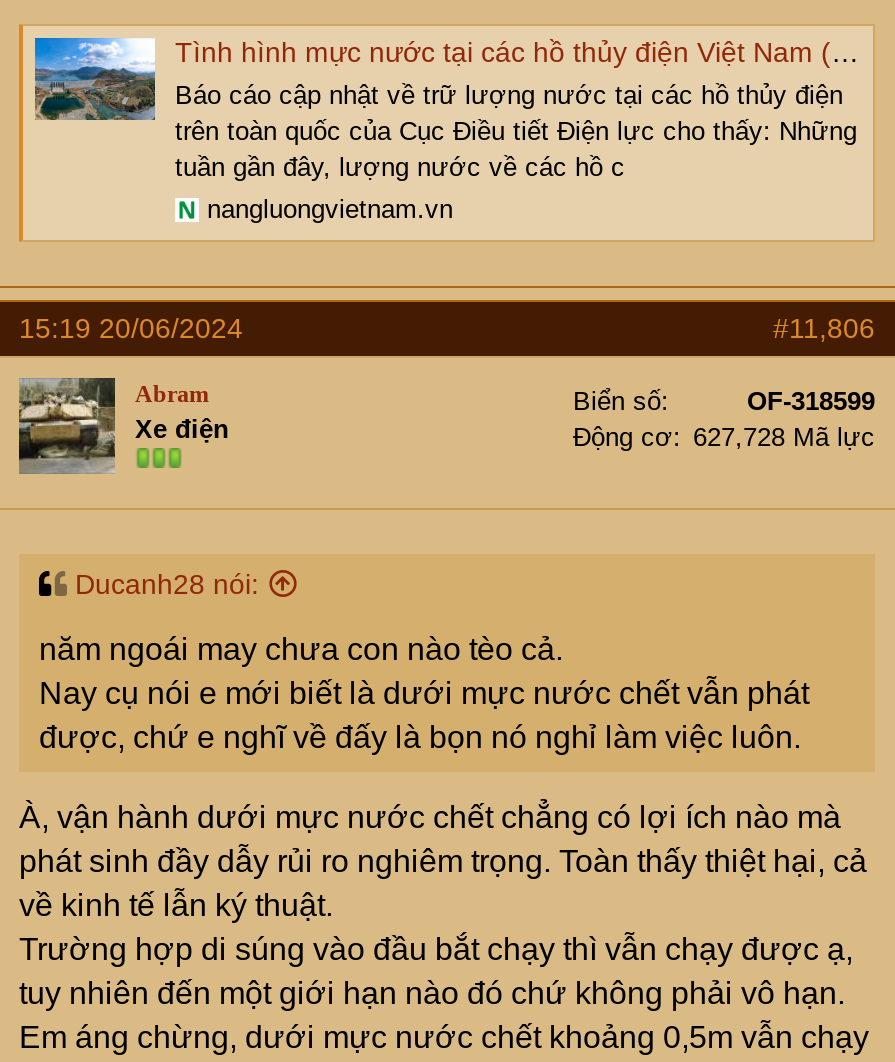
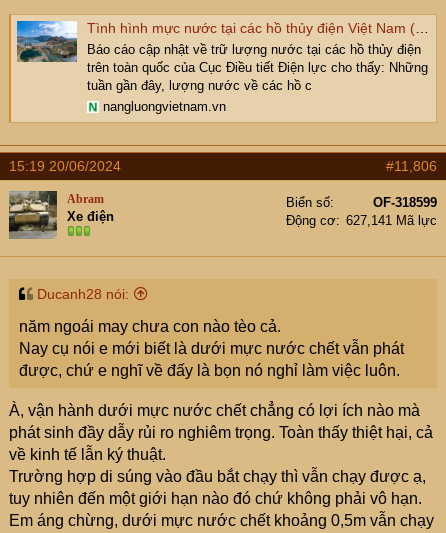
[573,422,875,452] Động cơ 627,728 Mã lực -> [286,213,437,228] Động cơ 627,141 Mã lực

